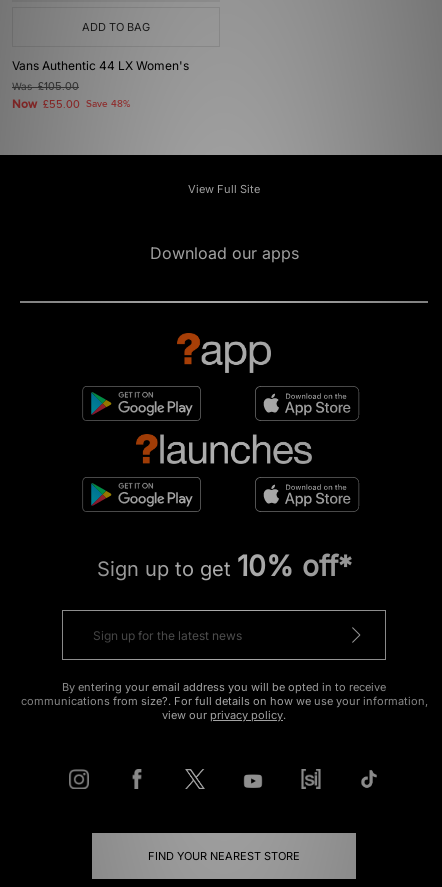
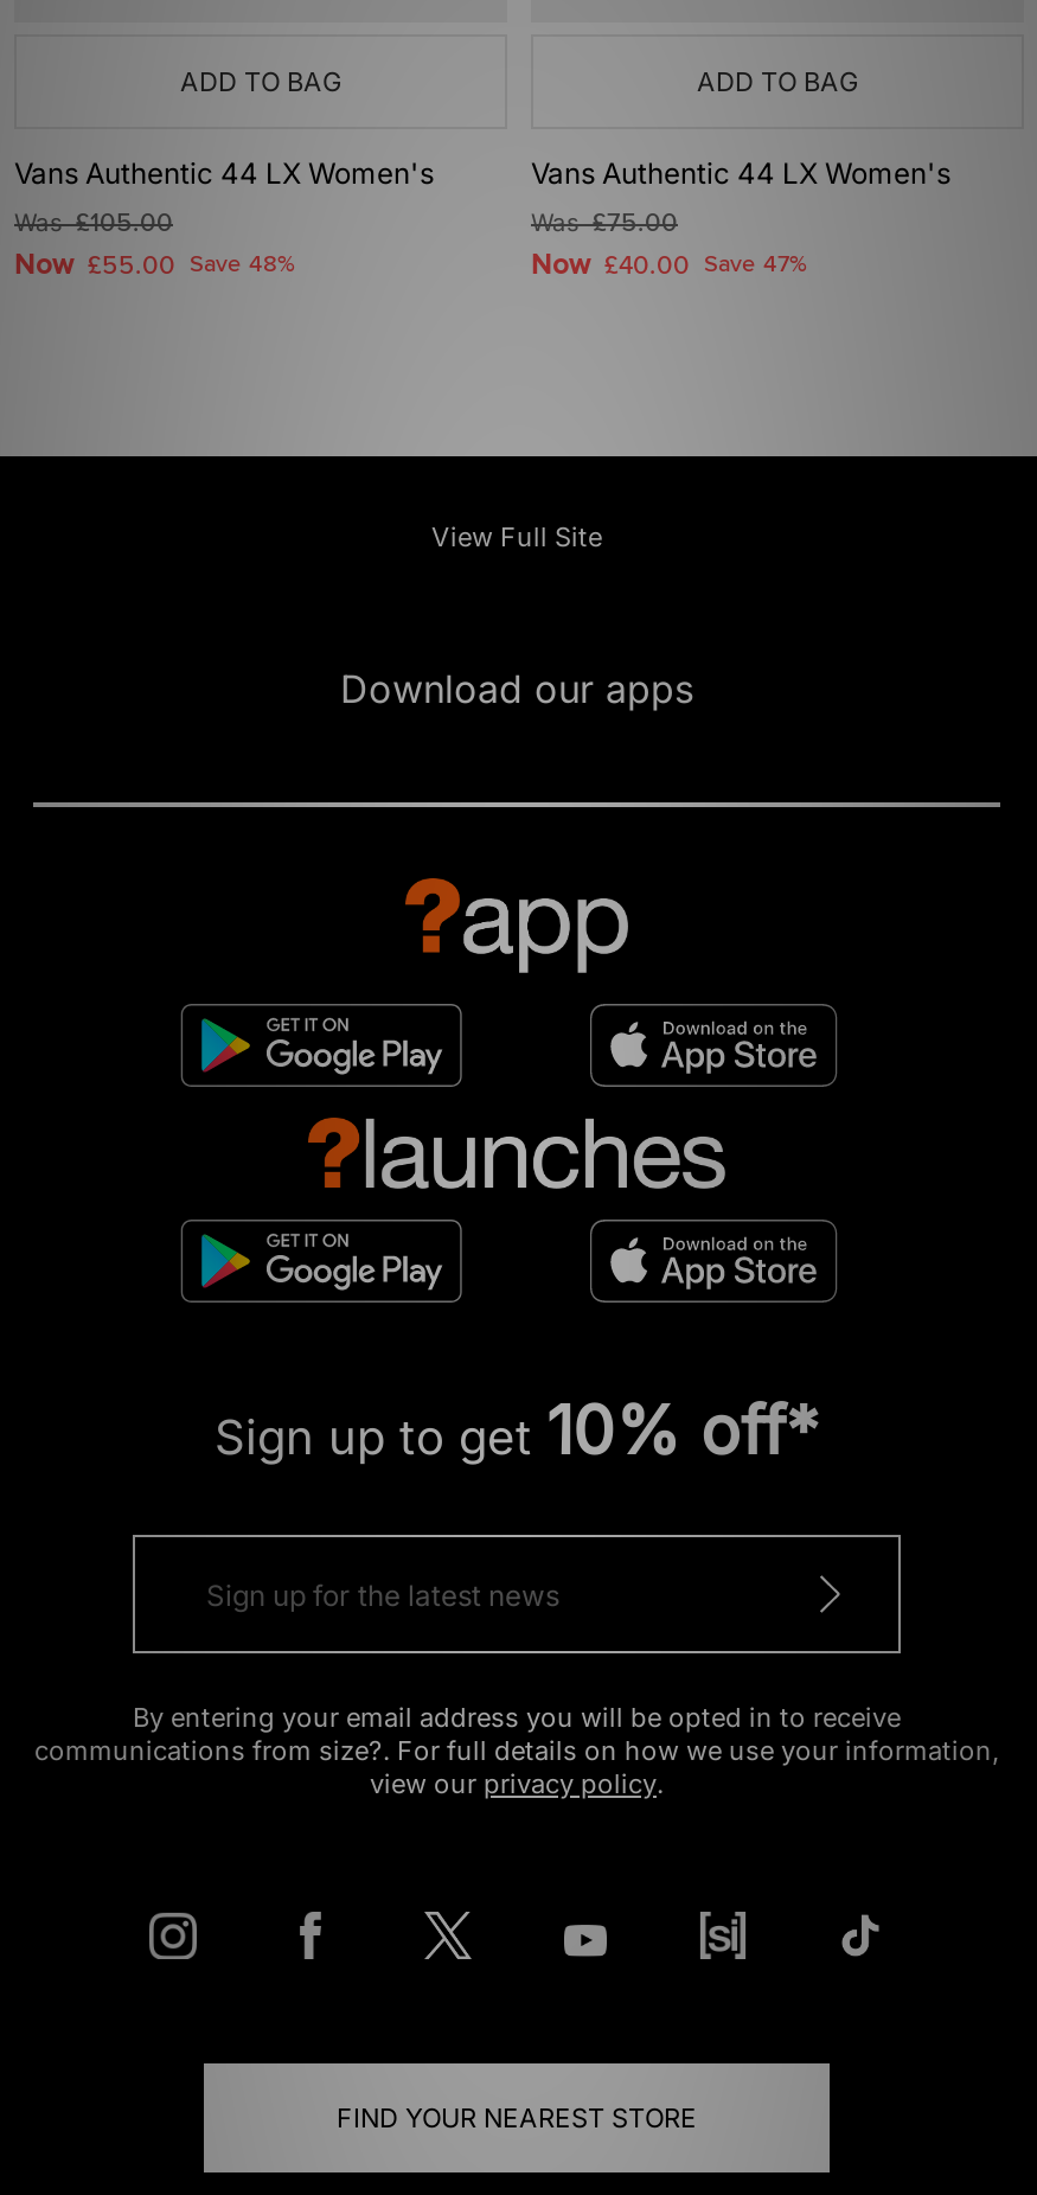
none -> [531,65,950,283] ADD TO BAG | Vans Authentic 44 LX Women's | Was£75.00 | Now £40.00 Save 47%

